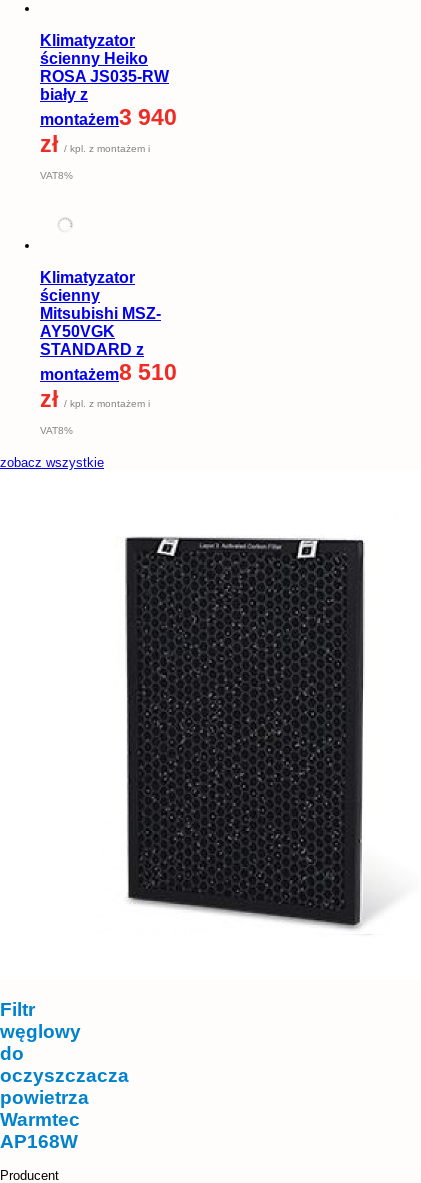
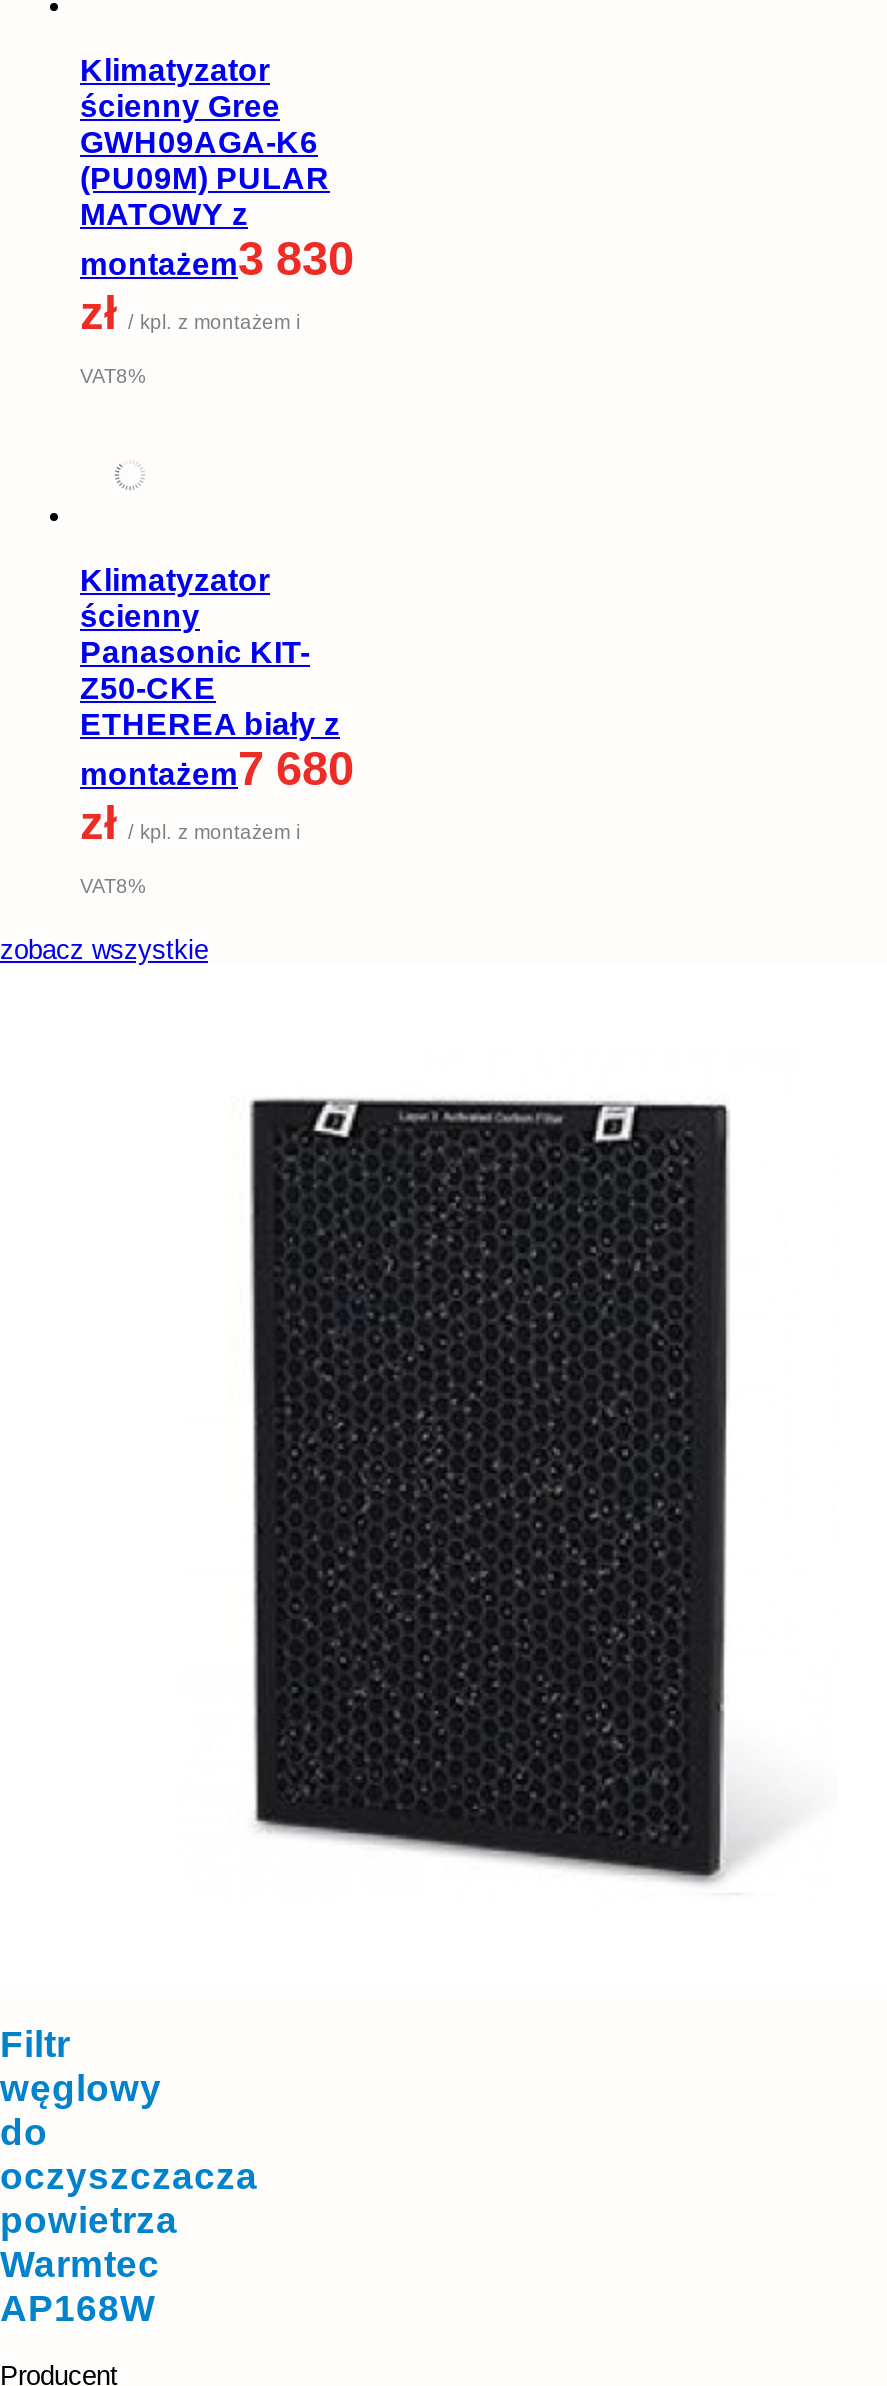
[40,50,177,130] ścienny Heiko | ROSA JS035-RW | biały z | montażem3 940 -> [80,88,354,284] ścienny Gree | GWH09AGA-K6 | (PU09M) PULAR | MATOWY z | montażem3 830
[40,305,177,385] Mitsubishi MSZ- | AY50VGK | STANDARD z | montażem8 510 -> [80,634,354,794] Panasonic KIT- | Z50-CKE | ETHEREA biały z | montażem7 680

